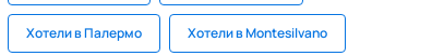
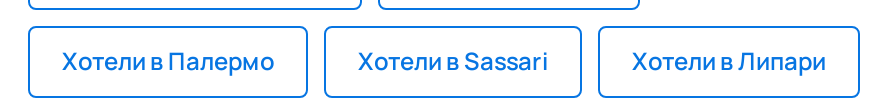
[188,24,327,42] Хотели в Montesilvano -> [358,44,826,78] Хотели в Sassari | Хотели в Липари

